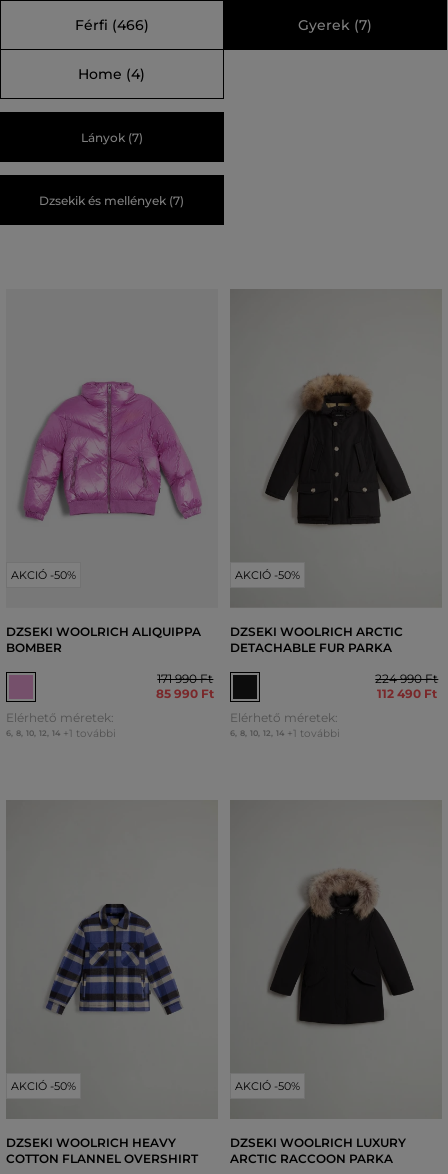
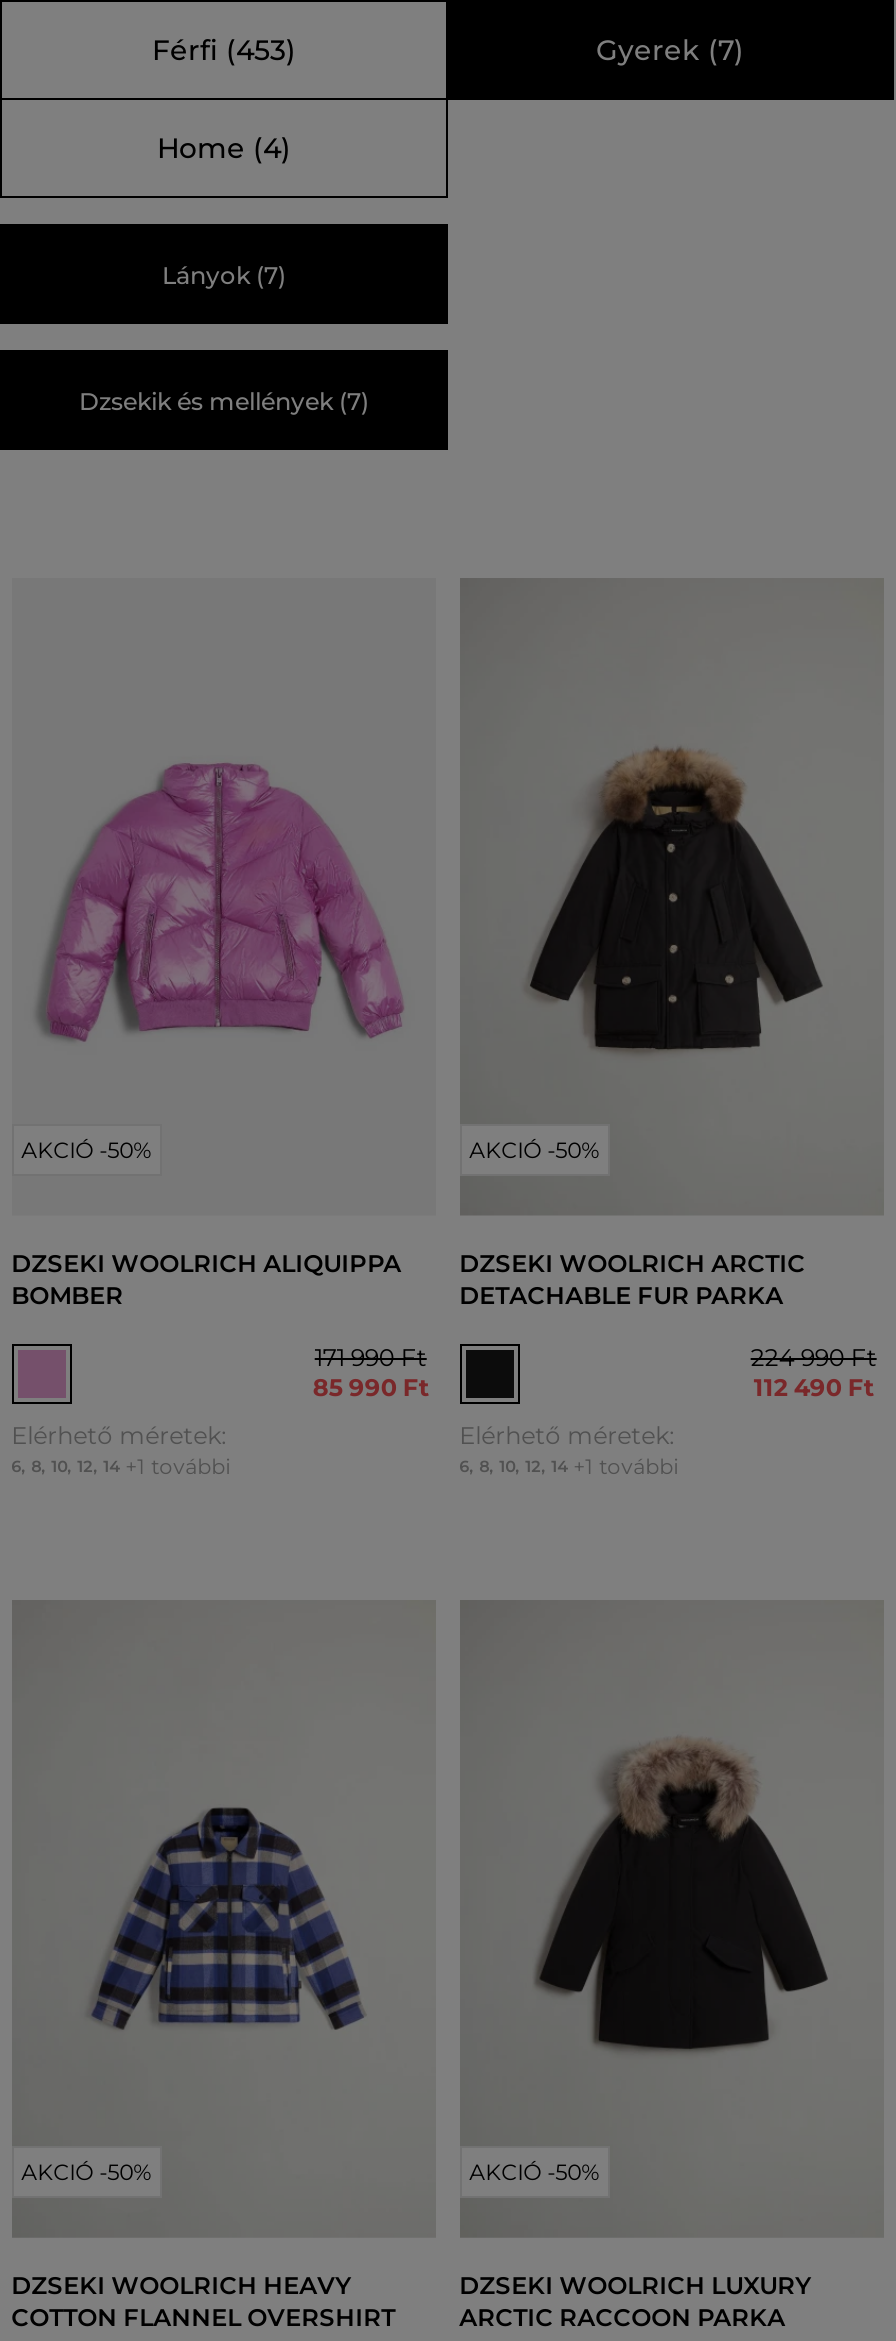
[75,16,149,34] Férfi (466) -> [152,31,296,67] Férfi (453)

